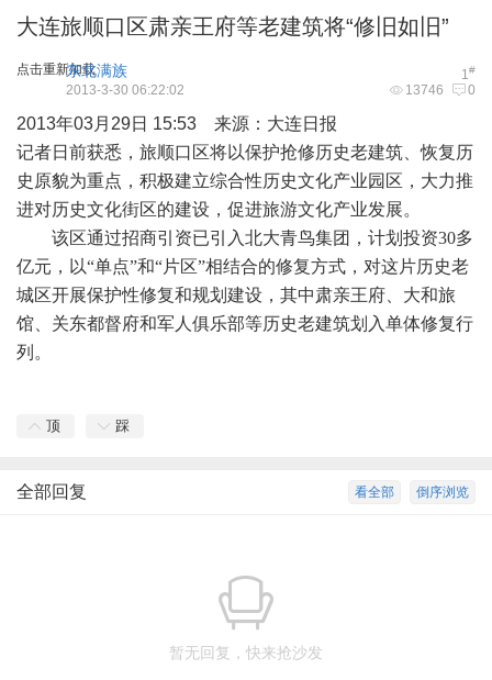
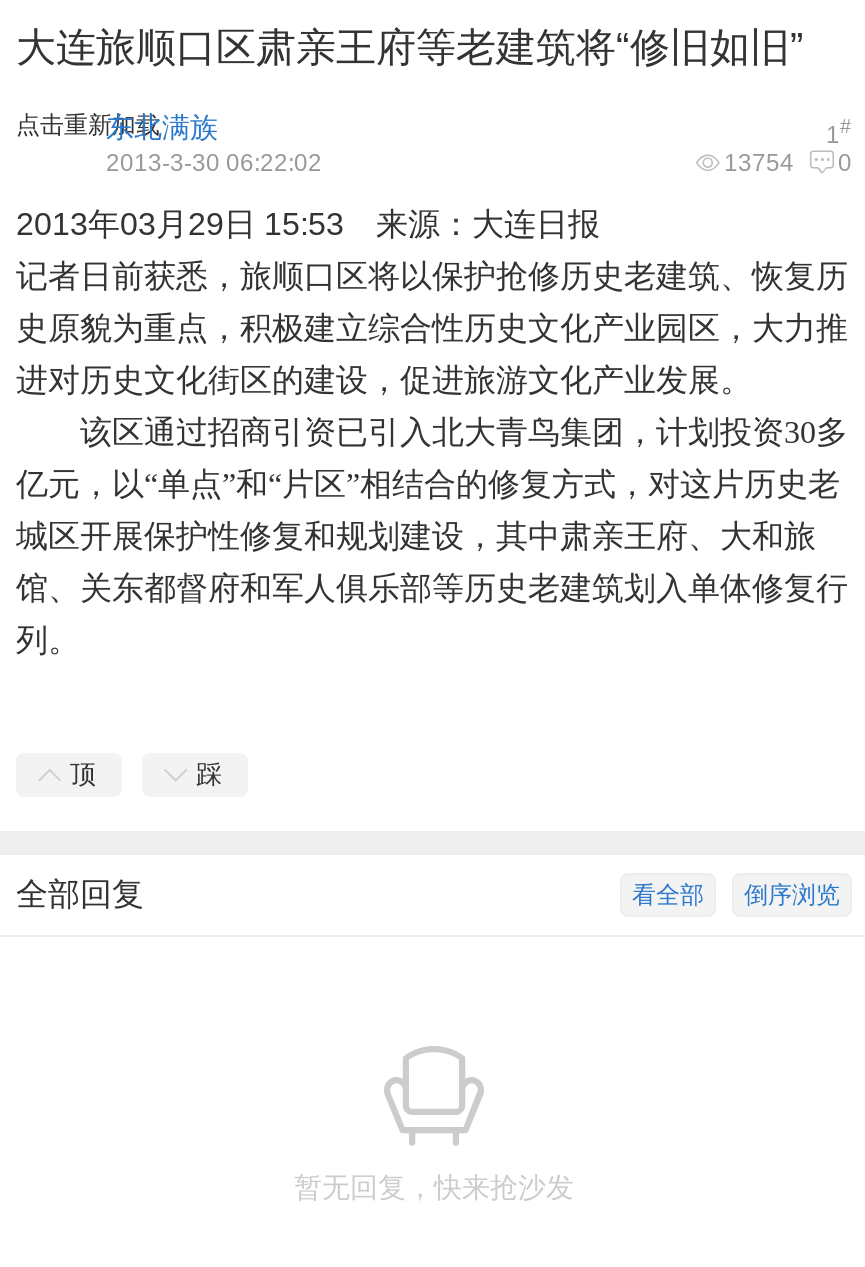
[405,82,476,98] 13746 0 -> [724,149,852,177] 13754 0

